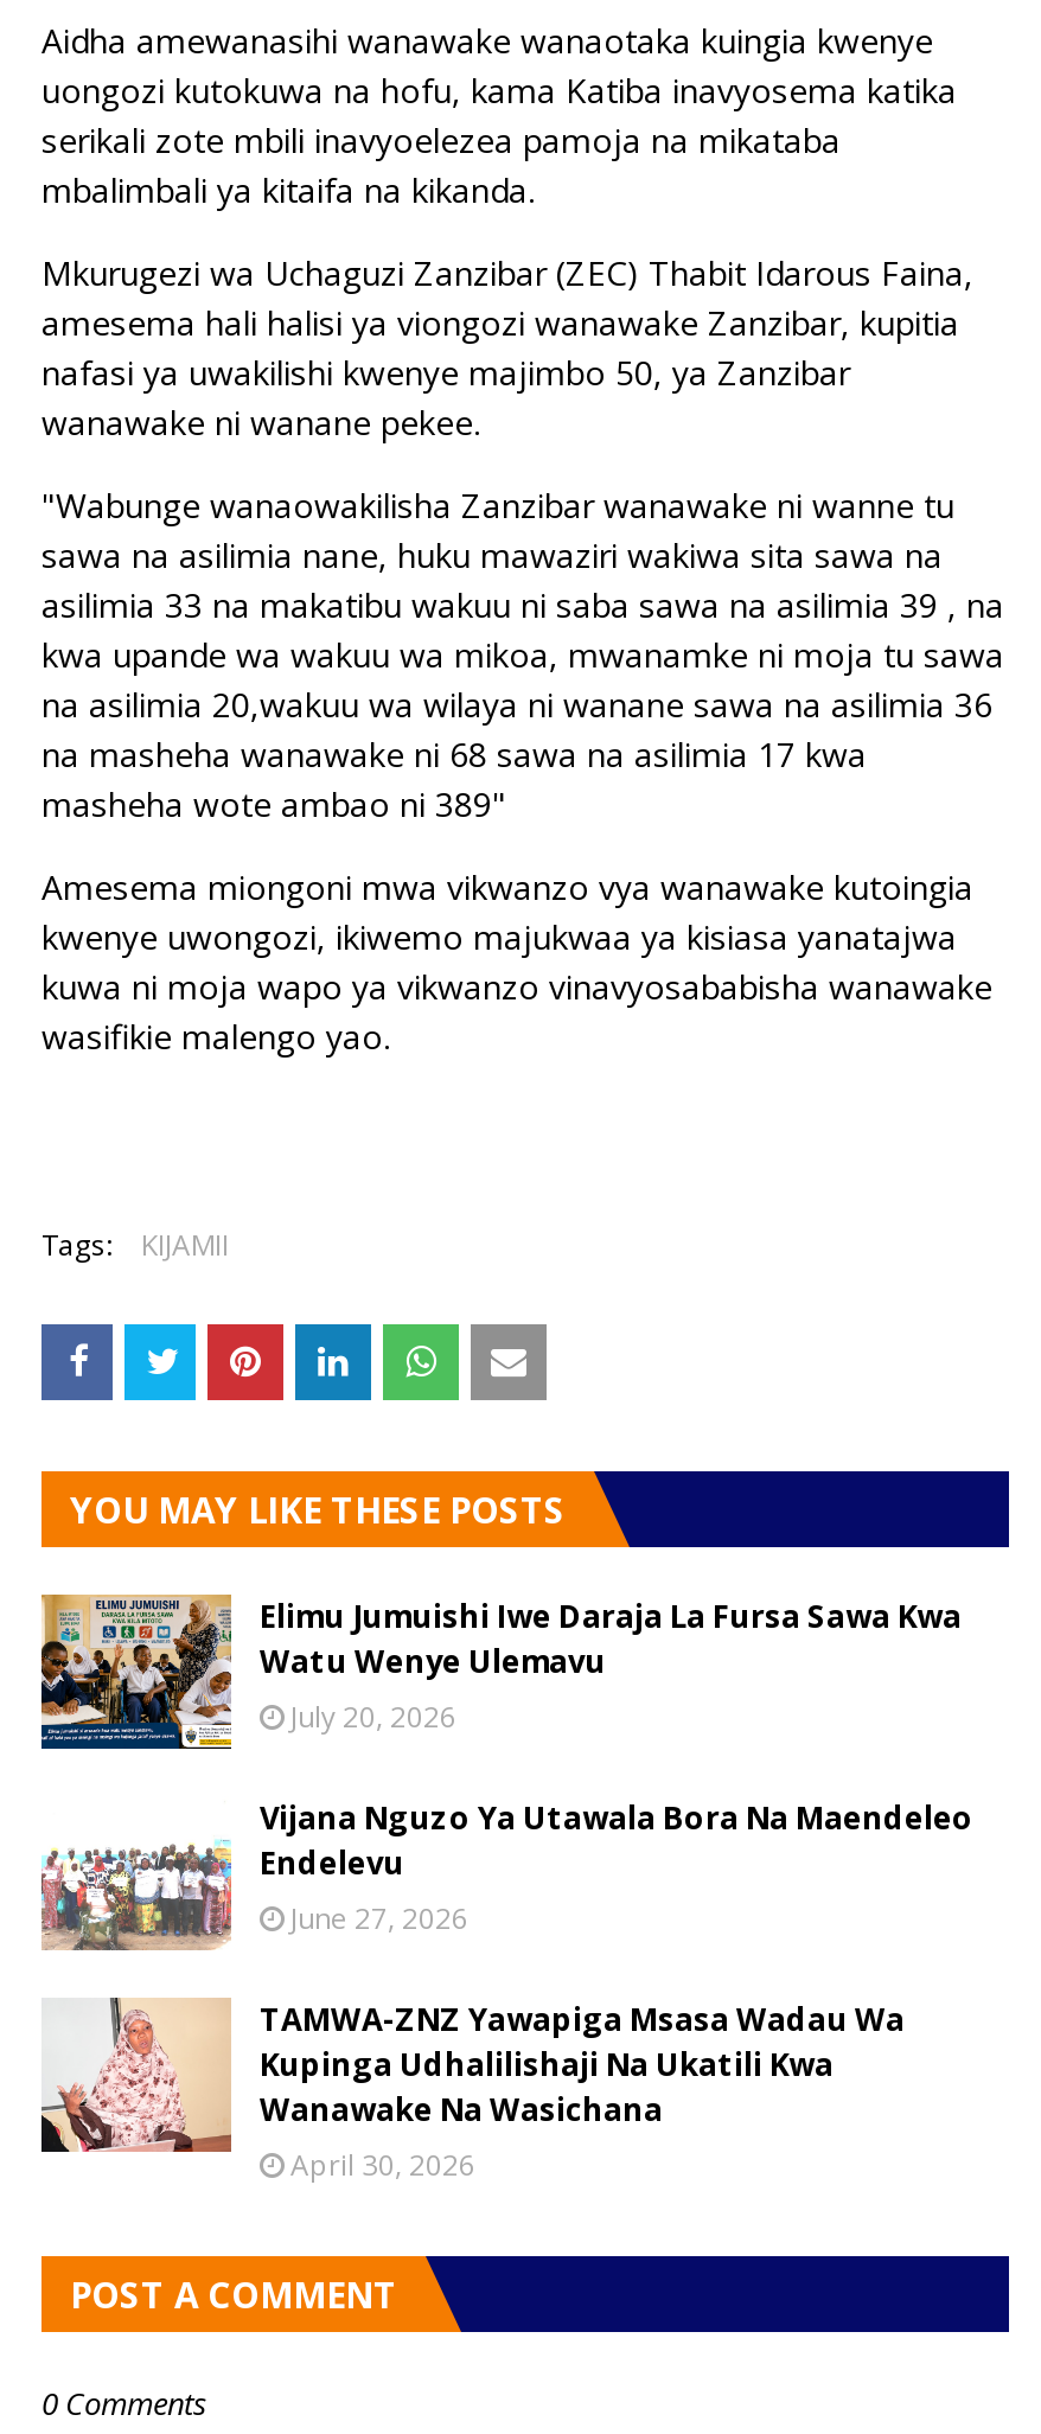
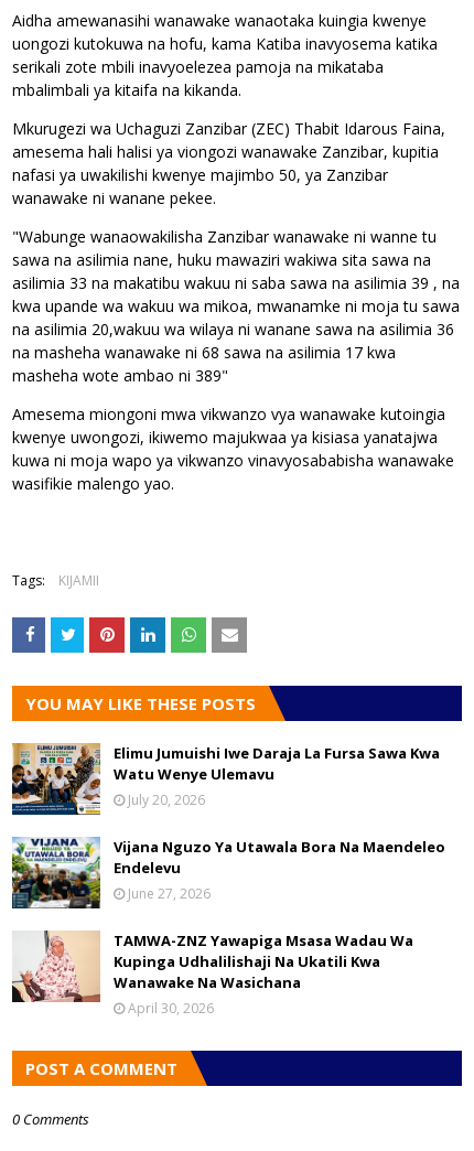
[41,1796,234,1950] [image] -> [11,836,101,910] [image]

